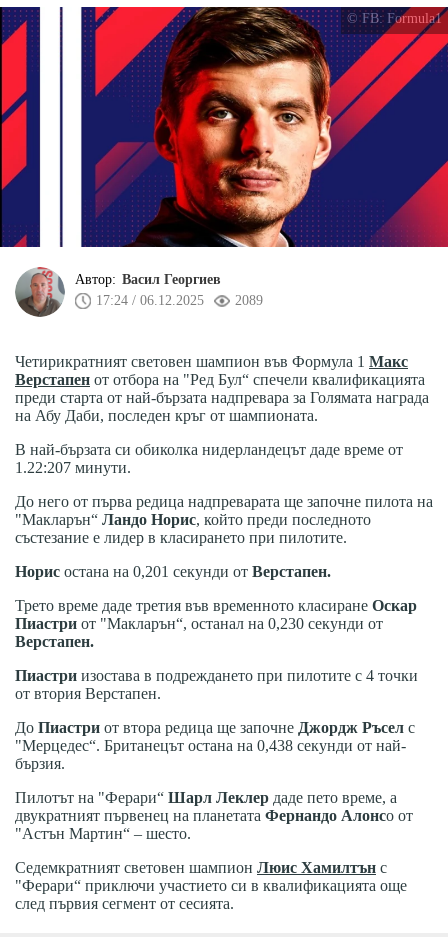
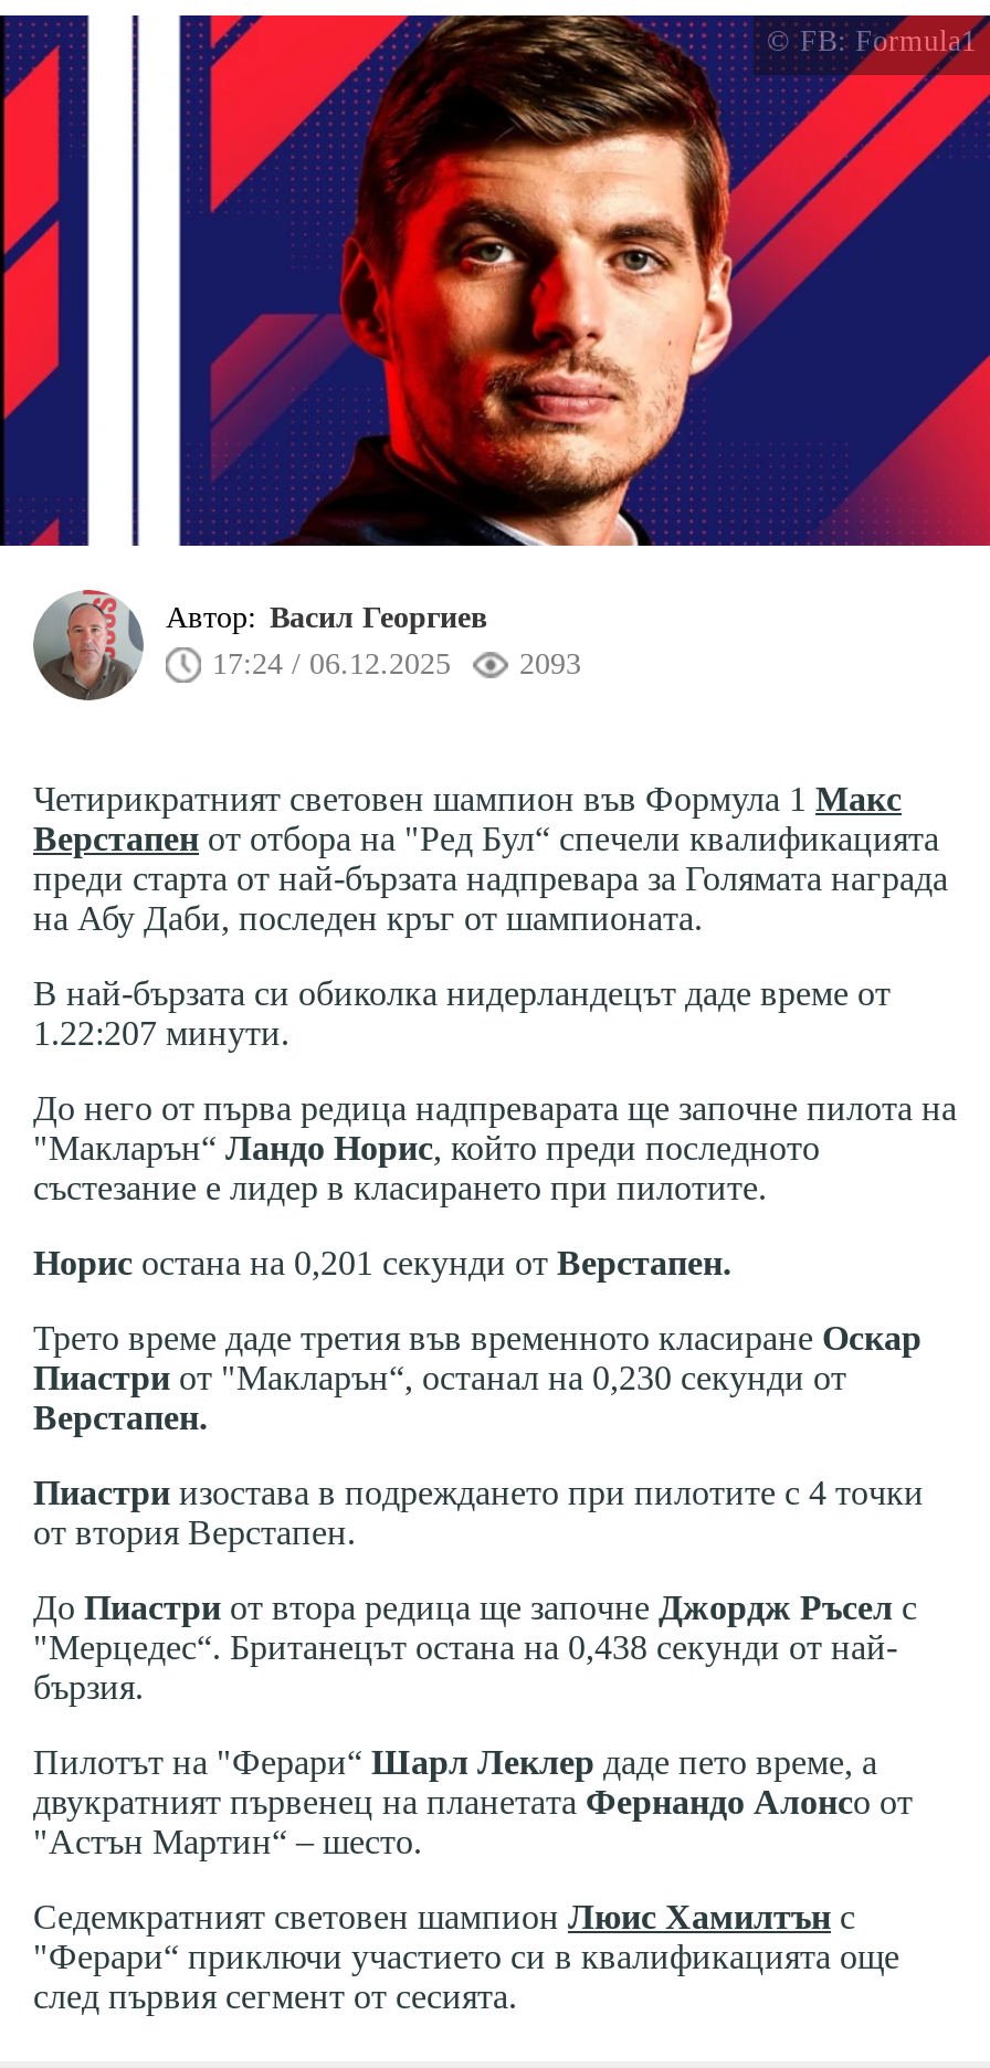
[235,293,263,308] 2089 -> [519,647,581,680] 2093

